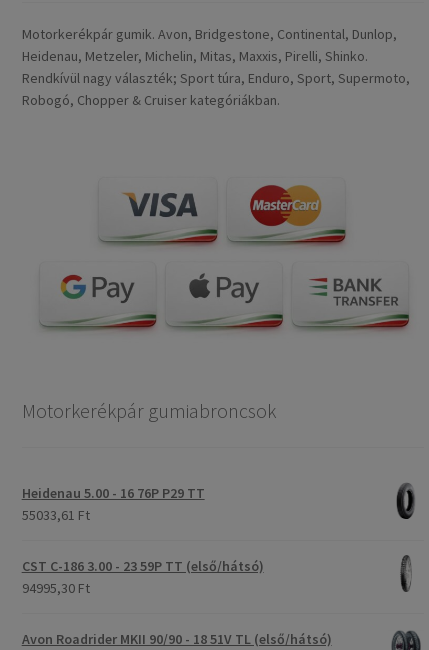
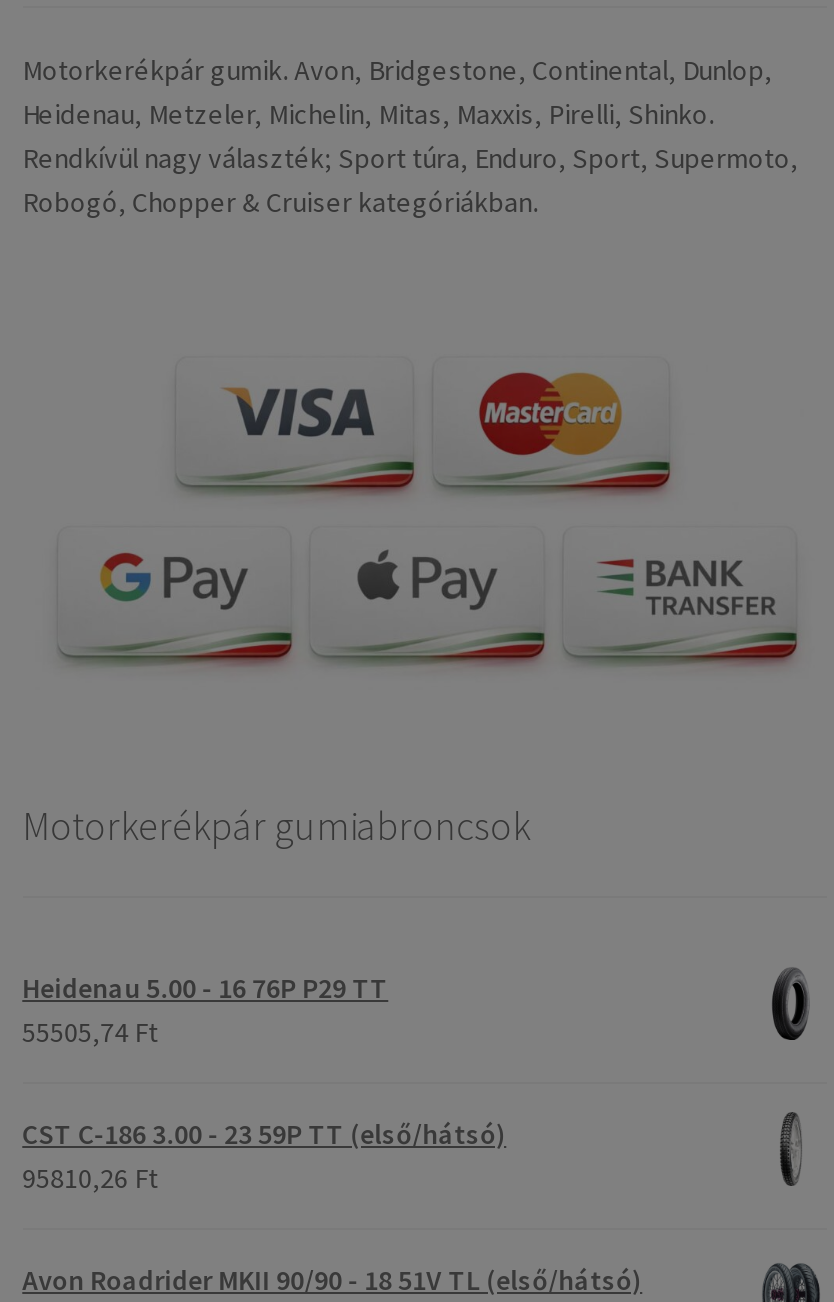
[22,506,90,524] 55033,61 Ft -> [22,1014,158,1050] 55505,74 Ft
[22,579,90,597] 94995,30 Ft -> [22,1160,158,1196] 95810,26 Ft

